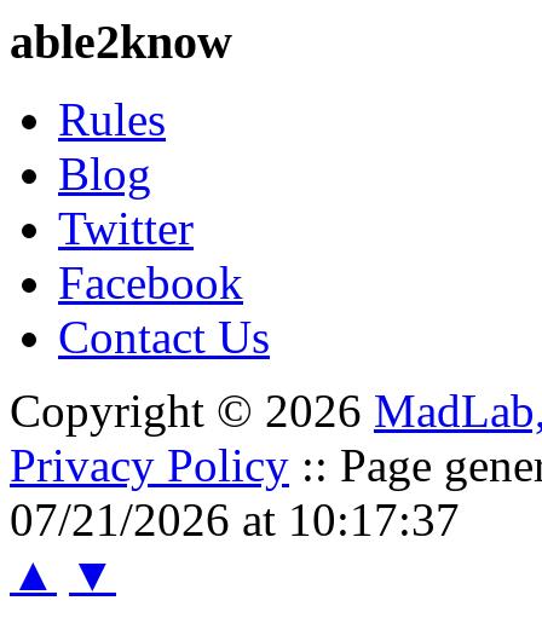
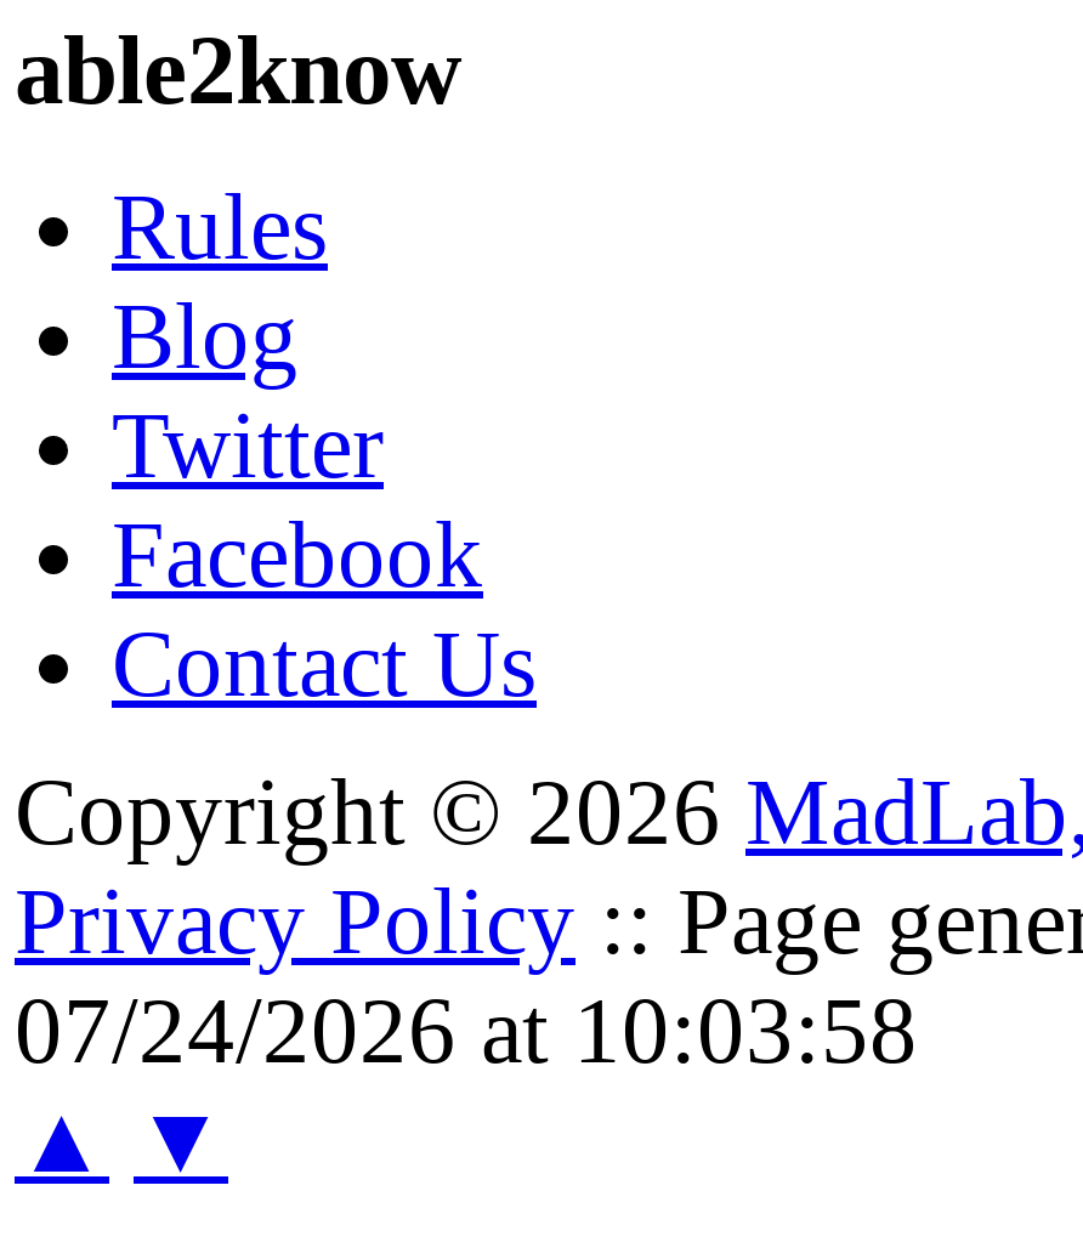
[10,494,460,546] 07/21/2026 at 10:17:37 -> [15,978,918,1082] 07/24/2026 at 10:03:58

